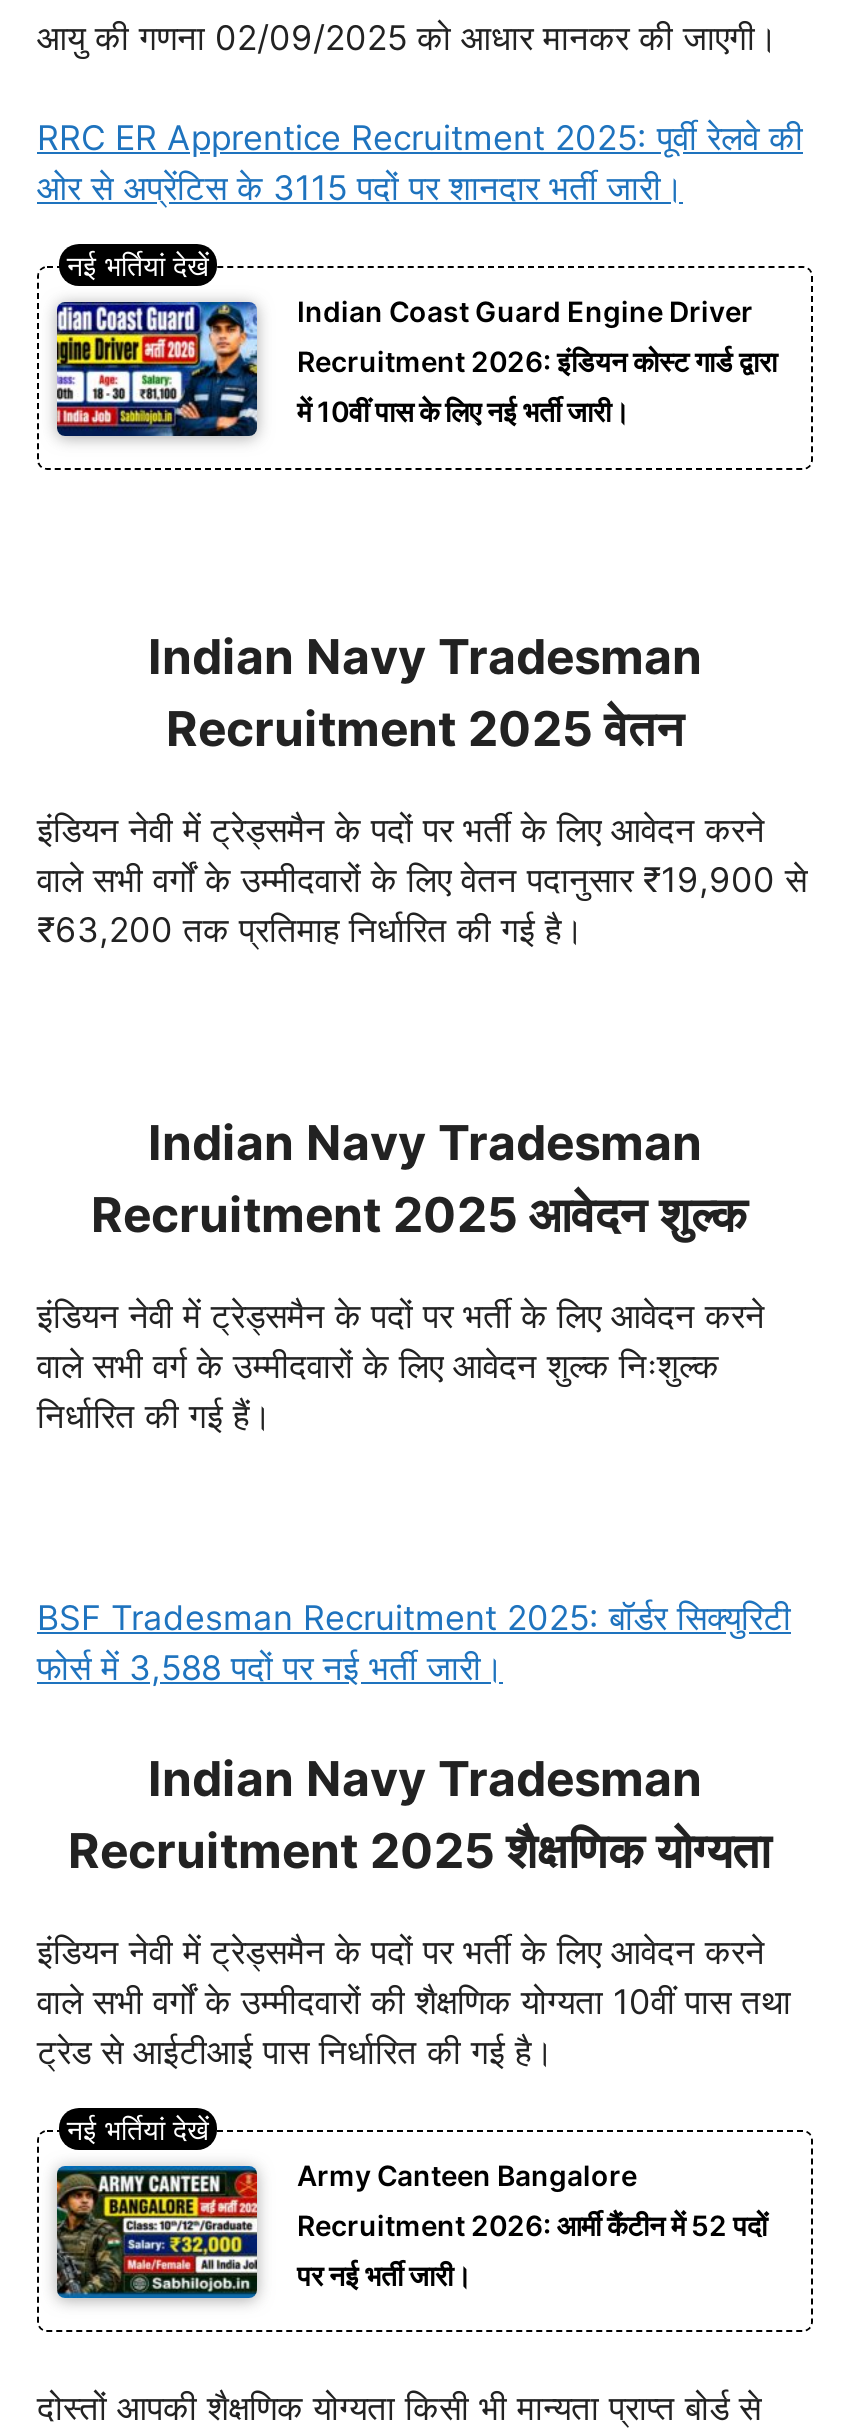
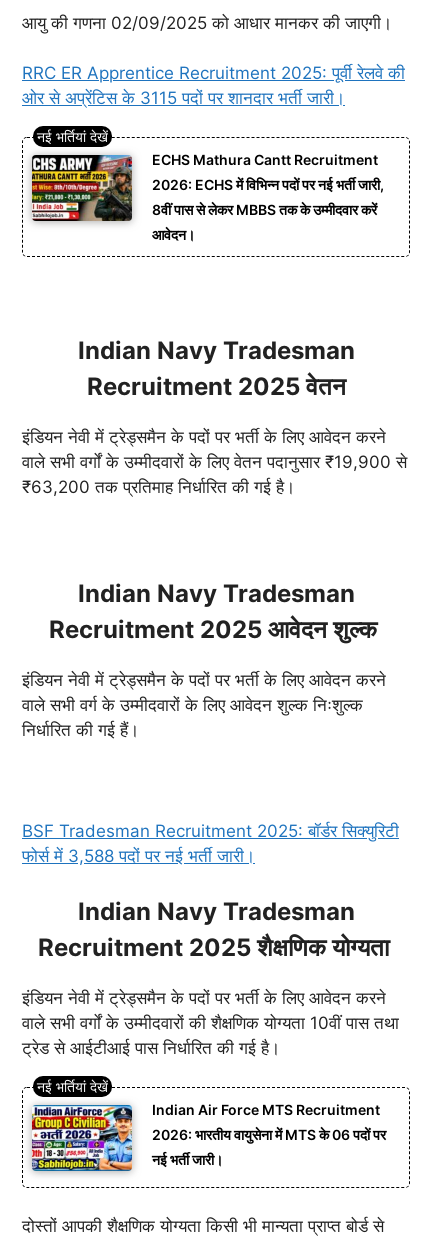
[55,283,777,439] [image] | Indian Coast Guard Engine Driver | Recruitment 2026: इंडियन कोस्ट गार्ड द्वारा | में 10वीं पास के लिए नई भर्ती जारी। -> [31,146,384,243] [image] | ECHS Mathura Cantt Recruitment | 2026: ECHS में विभिन्न पदों पर नई भर्ती जारी, | 8वीं पास से लेकर MBBS तक के उम्मीदवार करें | आवेदन।
[55,2158,637,2299] [image] | Army Canteen Bangalore -> [31,1101,380,1171] [image] | Indian Air Force MTS Recruitment
[297,2208,767,2242] Recruitment 2026: आर्मी कैंटीन में 52 पदों -> [152,1126,386,1143] 2026: भारतीय वायुसेना में MTS के 06 पदों पर
[297,2258,471,2292] पर नई भर्ती जारी। -> [152,1151,223,1168] नई भर्ती जारी।

